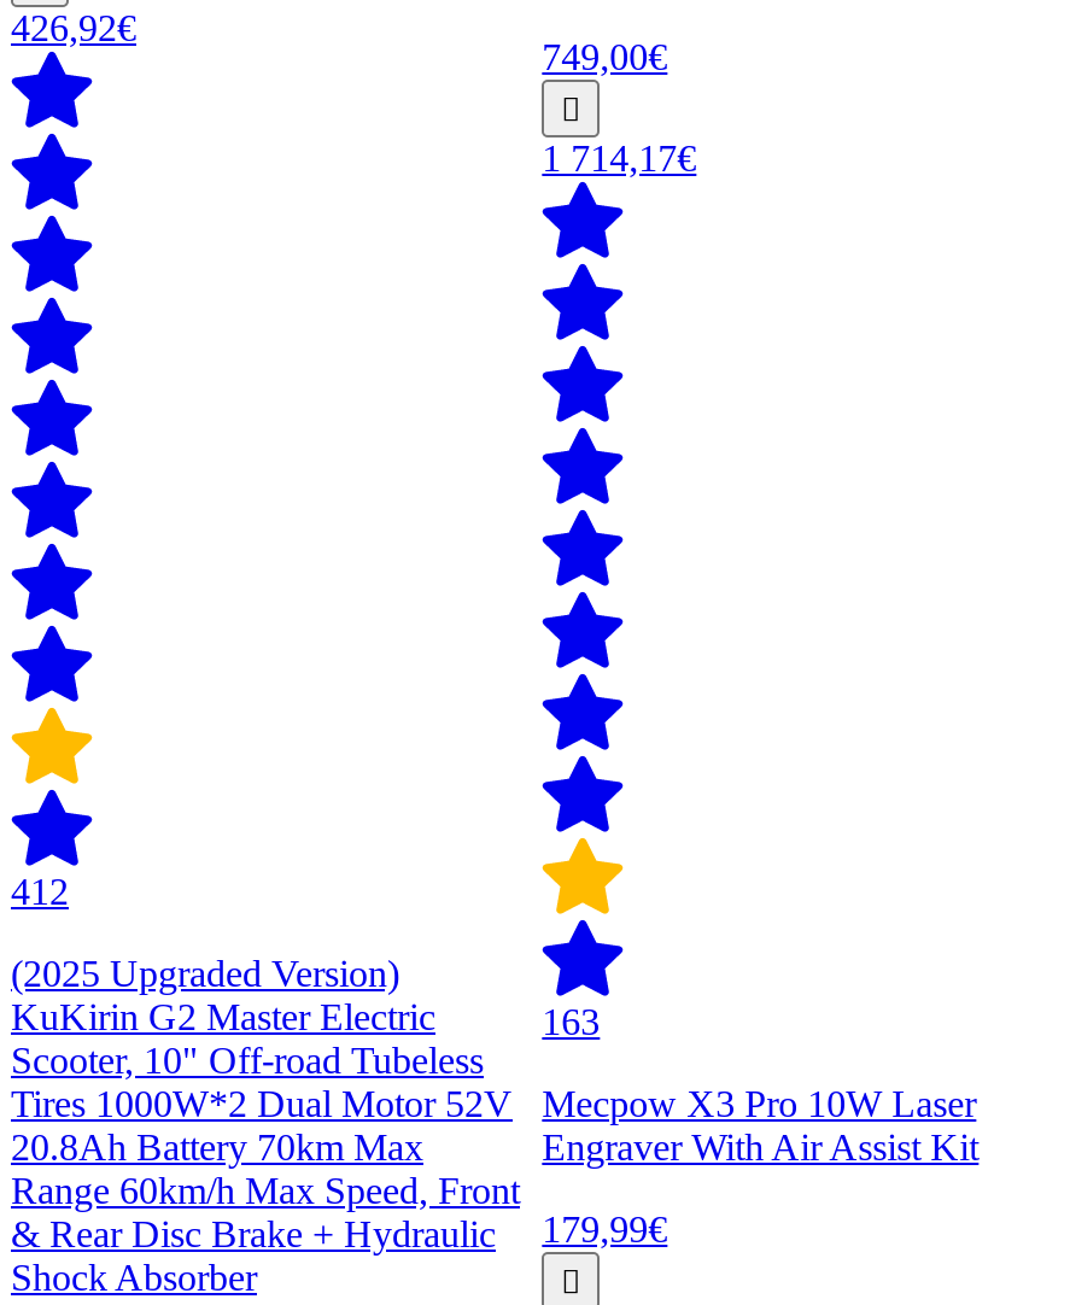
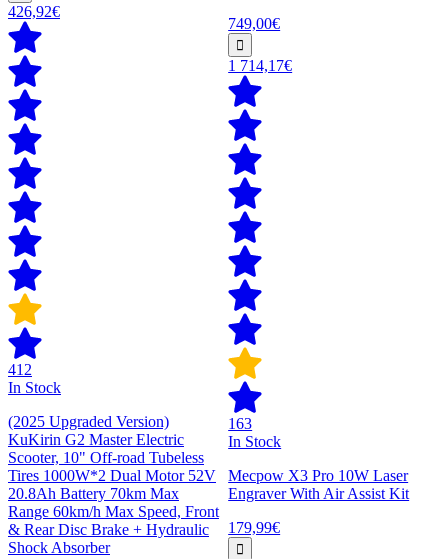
none -> [8,379,61,396] In Stock
none -> [228,433,281,450] In Stock

